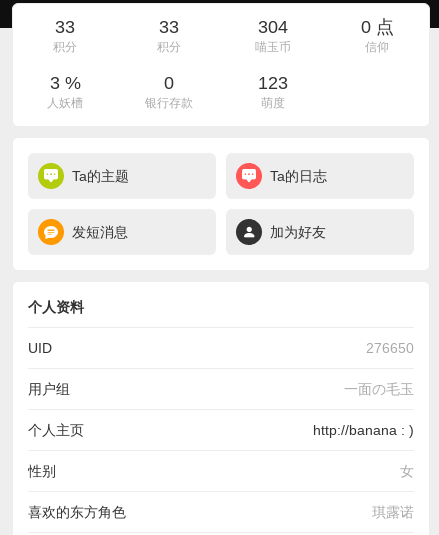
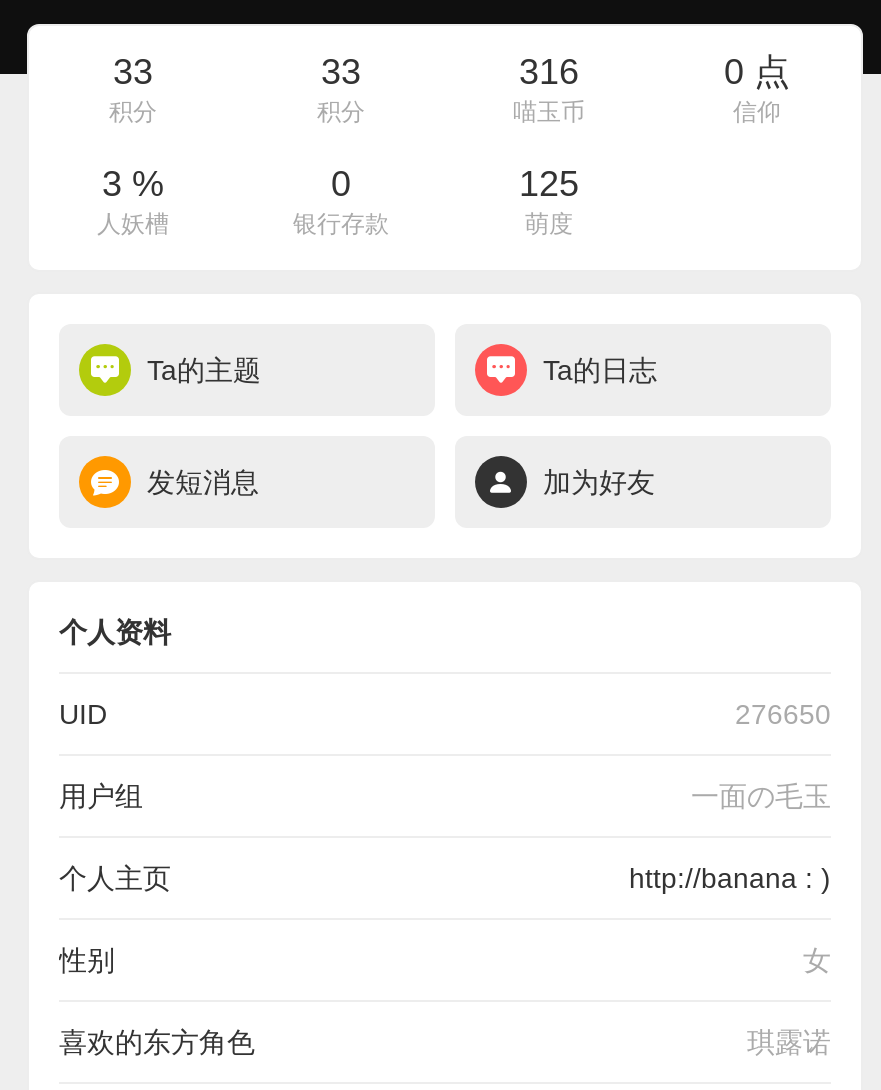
[258,17,288,37] 304 -> [519,52,579,92] 316
[258,73,288,93] 123 -> [519,164,579,204] 125

